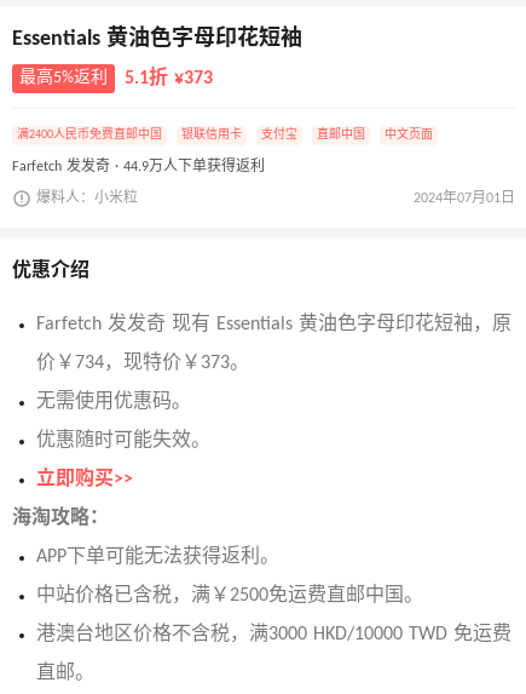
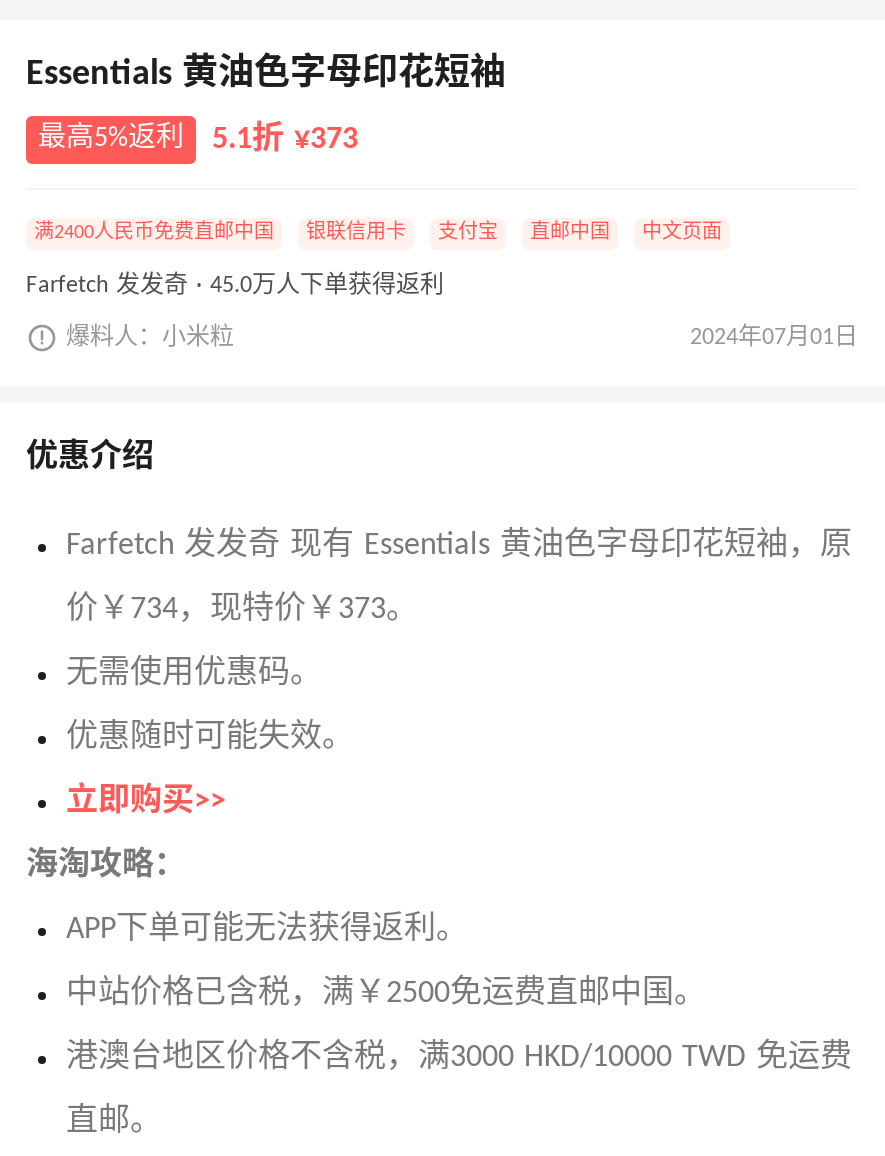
[12,160,265,175] Farfetch 发发奇 · 44.9万人下单获得返利 -> [26,274,444,298] Farfetch 发发奇 · 45.0万人下单获得返利

